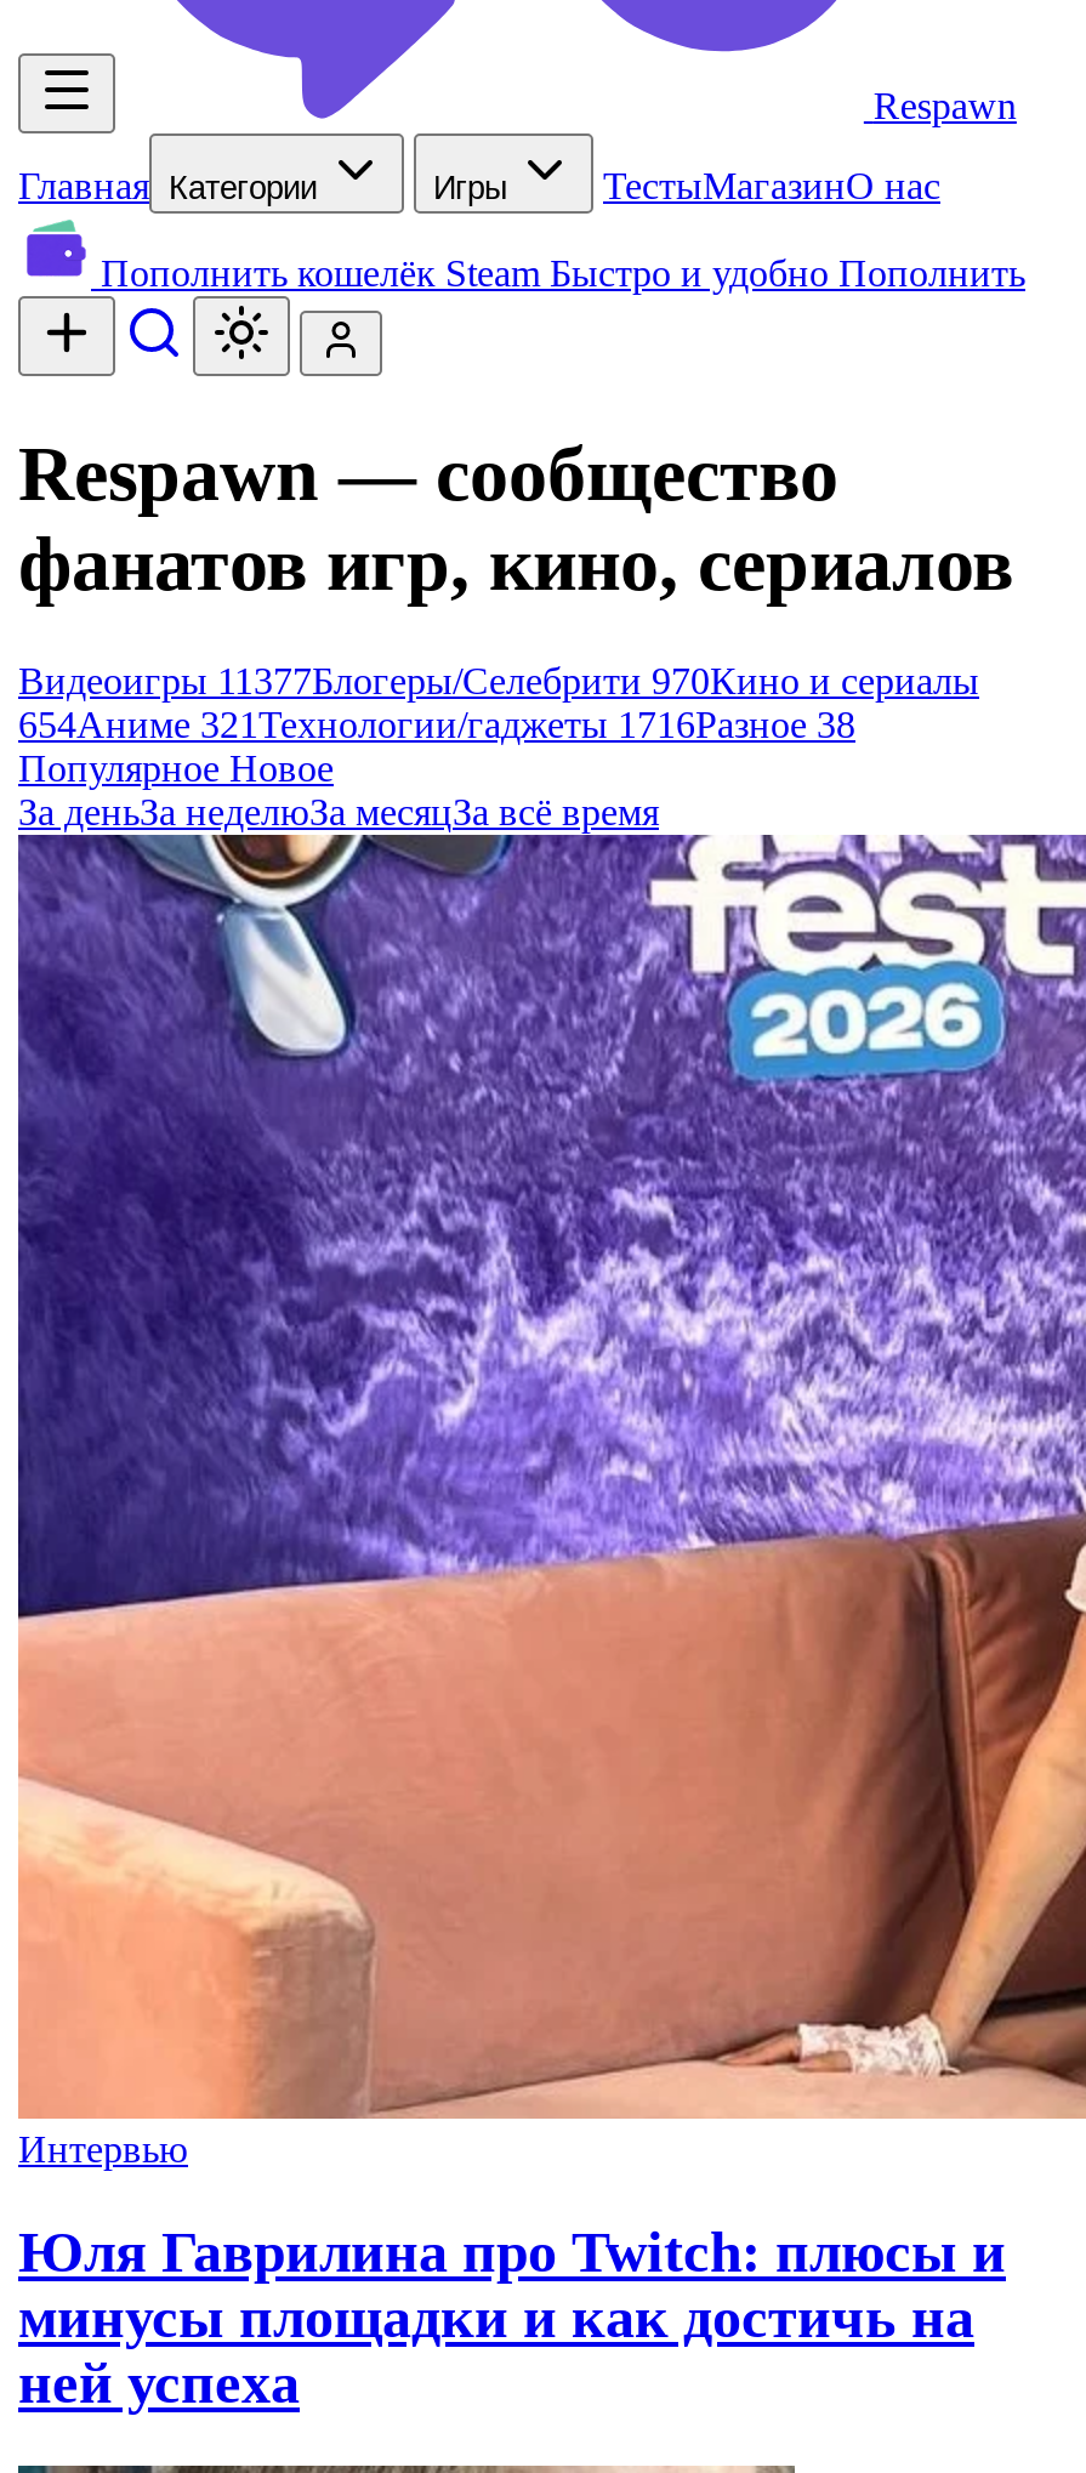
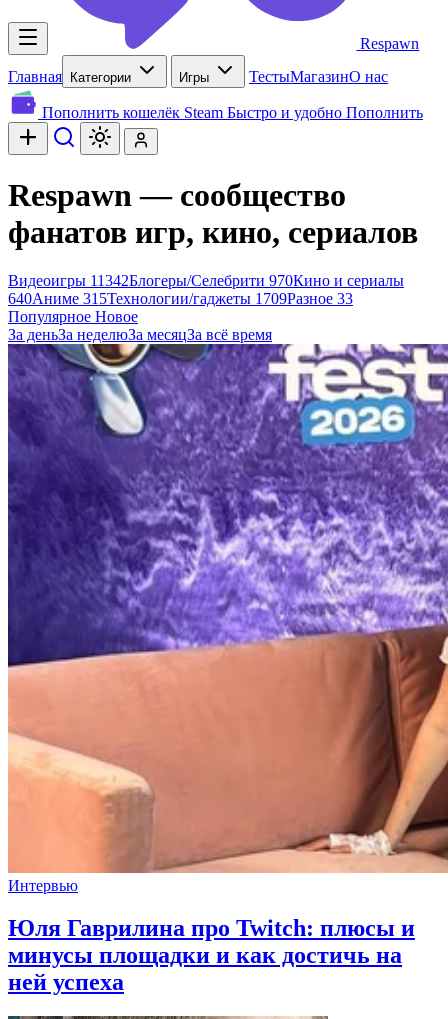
[18,660,979,701] Видеоигры 11377Блогеры/Селебрити 970Кино и сериалы -> [8,272,404,289] Видеоигры 11342Блогеры/Селебрити 970Кино и сериалы
[18,704,855,745] 654Аниме 321 Технологии/гаджеты 1716Разное 38 -> [8,290,353,307] 640Аниме 315 Технологии/гаджеты 1709Разное 33

